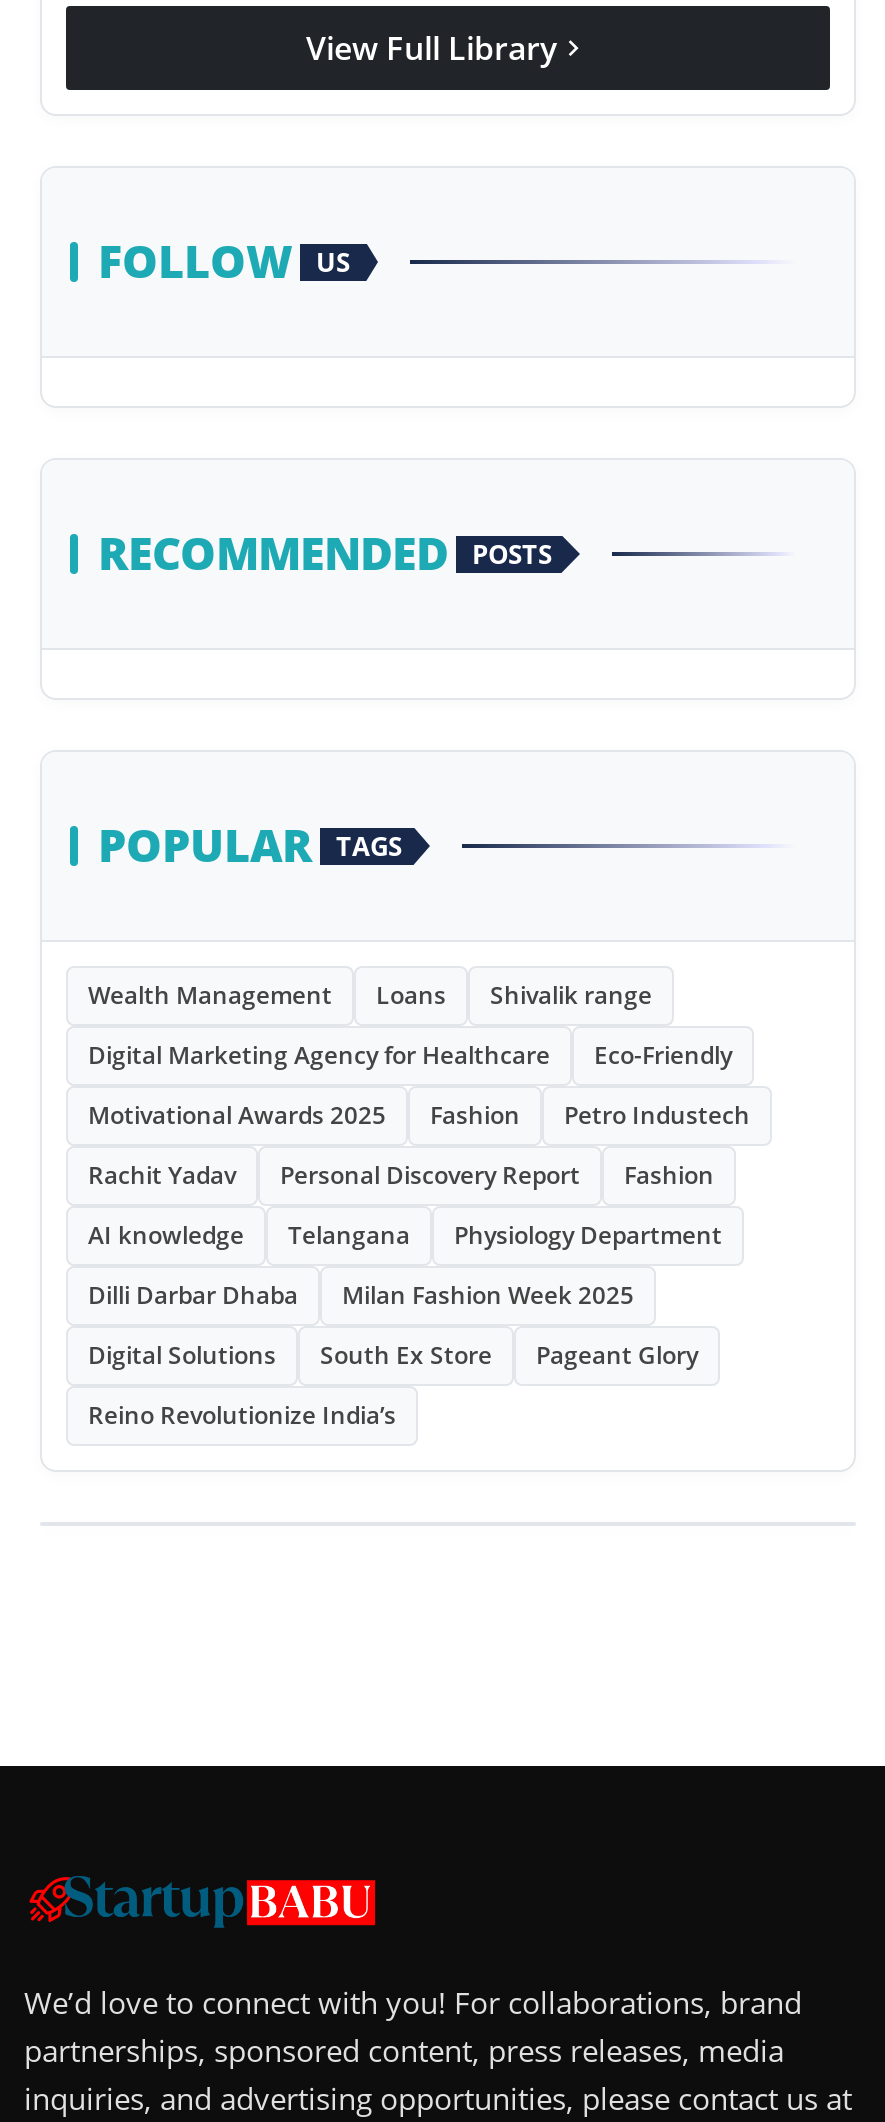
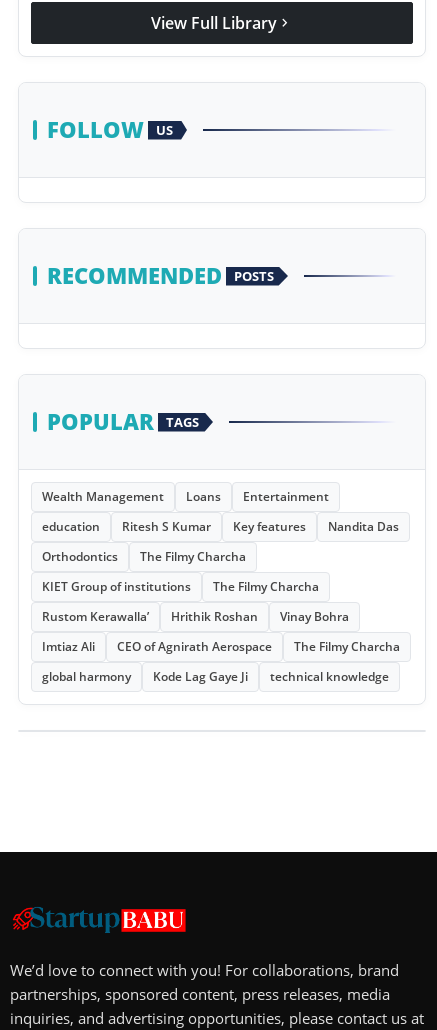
[88,978,750,1432] Shivalik range | Digital Marketing Agency for Healthcare | Eco-Friendly | Motivational Awards 2025 | Fashion | Petro Industech | Rachit Yadav | Personal Discovery Report | Fashion | AI knowledge | Telangana | Physiology Department | Dilli Darbar Dhaba | Milan Fashion Week 2025 | Digital Solutions | South Ex Store | Pageant Glory | Reino Revolutionize India’s -> [42,488,400,685] Entertainment | education | Ritesh S Kumar | Key features | Nandita Das | Orthodontics | The Filmy Charcha | KIET Group of institutions | The Filmy Charcha | Rustom Kerawalla’ | Hrithik Roshan | Vinay Bohra | Imtiaz Ali | CEO of Agnirath Aerospace | The Filmy Charcha | global harmony | Kode Lag Gaye Ji | technical knowledge

